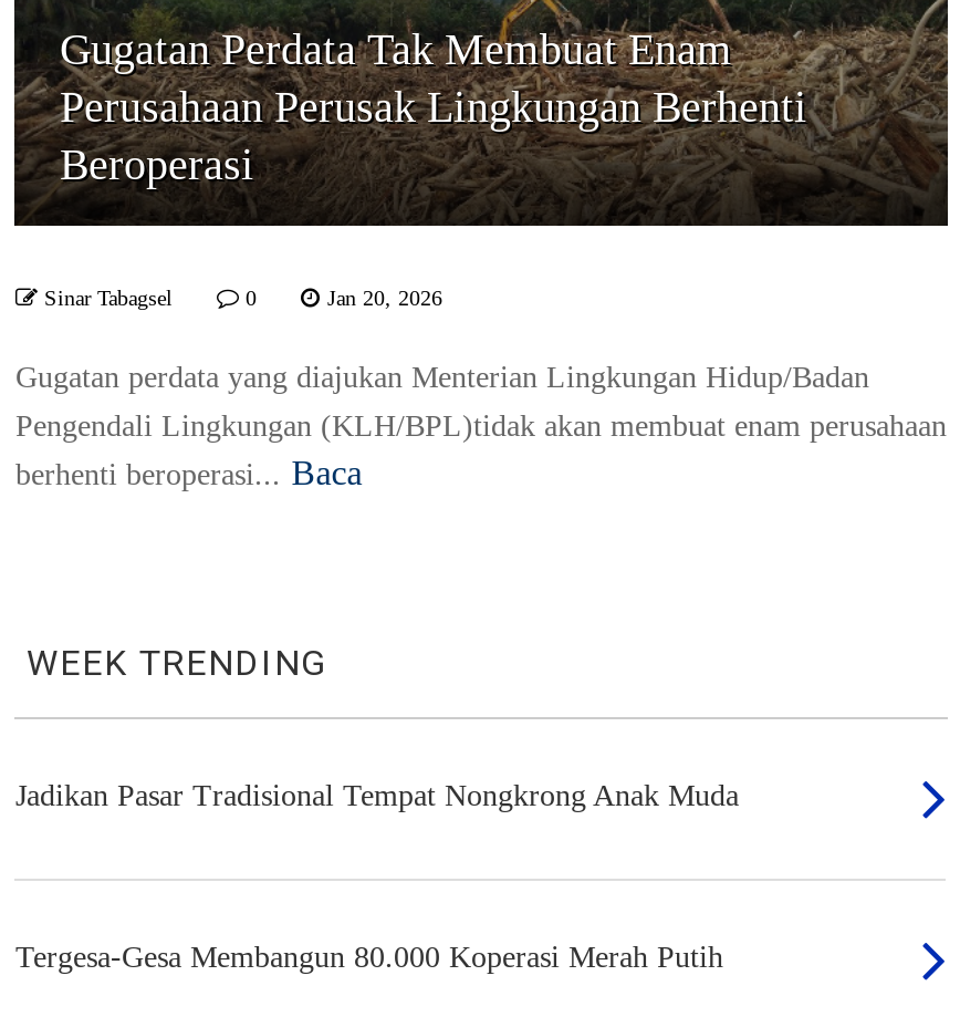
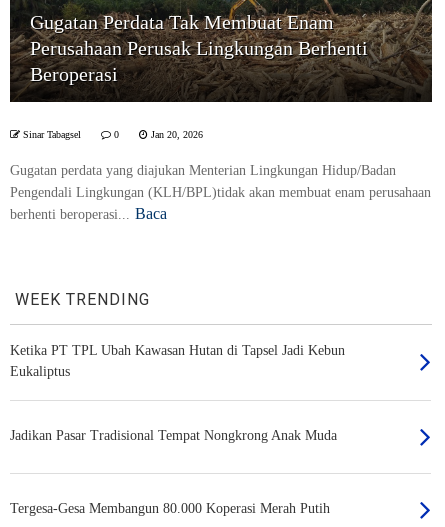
none -> [10,343,345,379] Ketika PT TPL Ubah Kawasan Hutan di Tapsel Jadi Kebun | Eukaliptus

